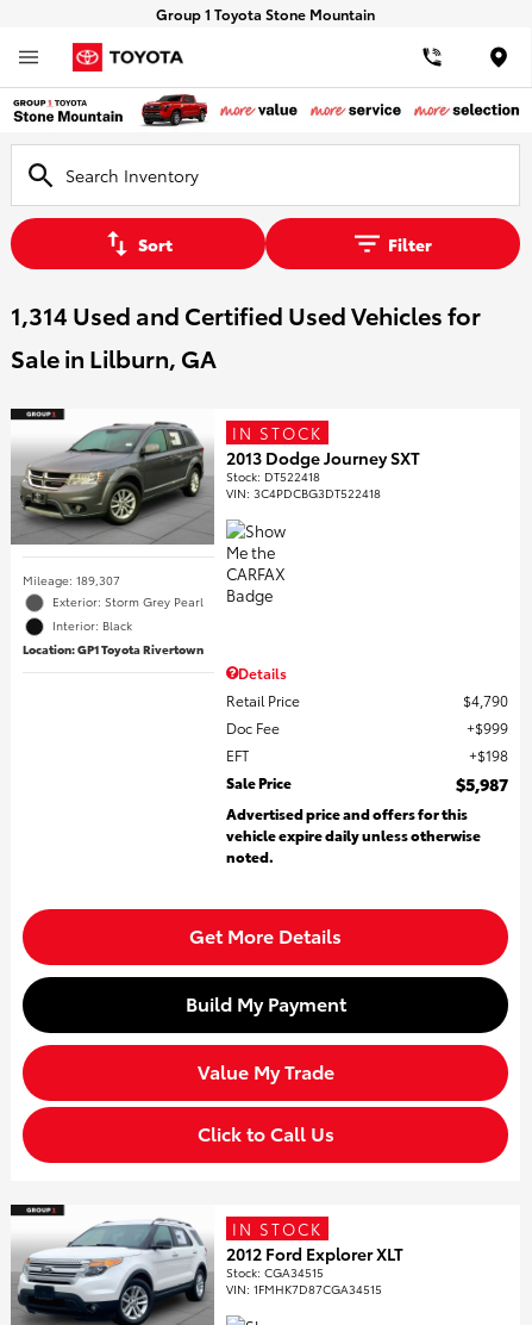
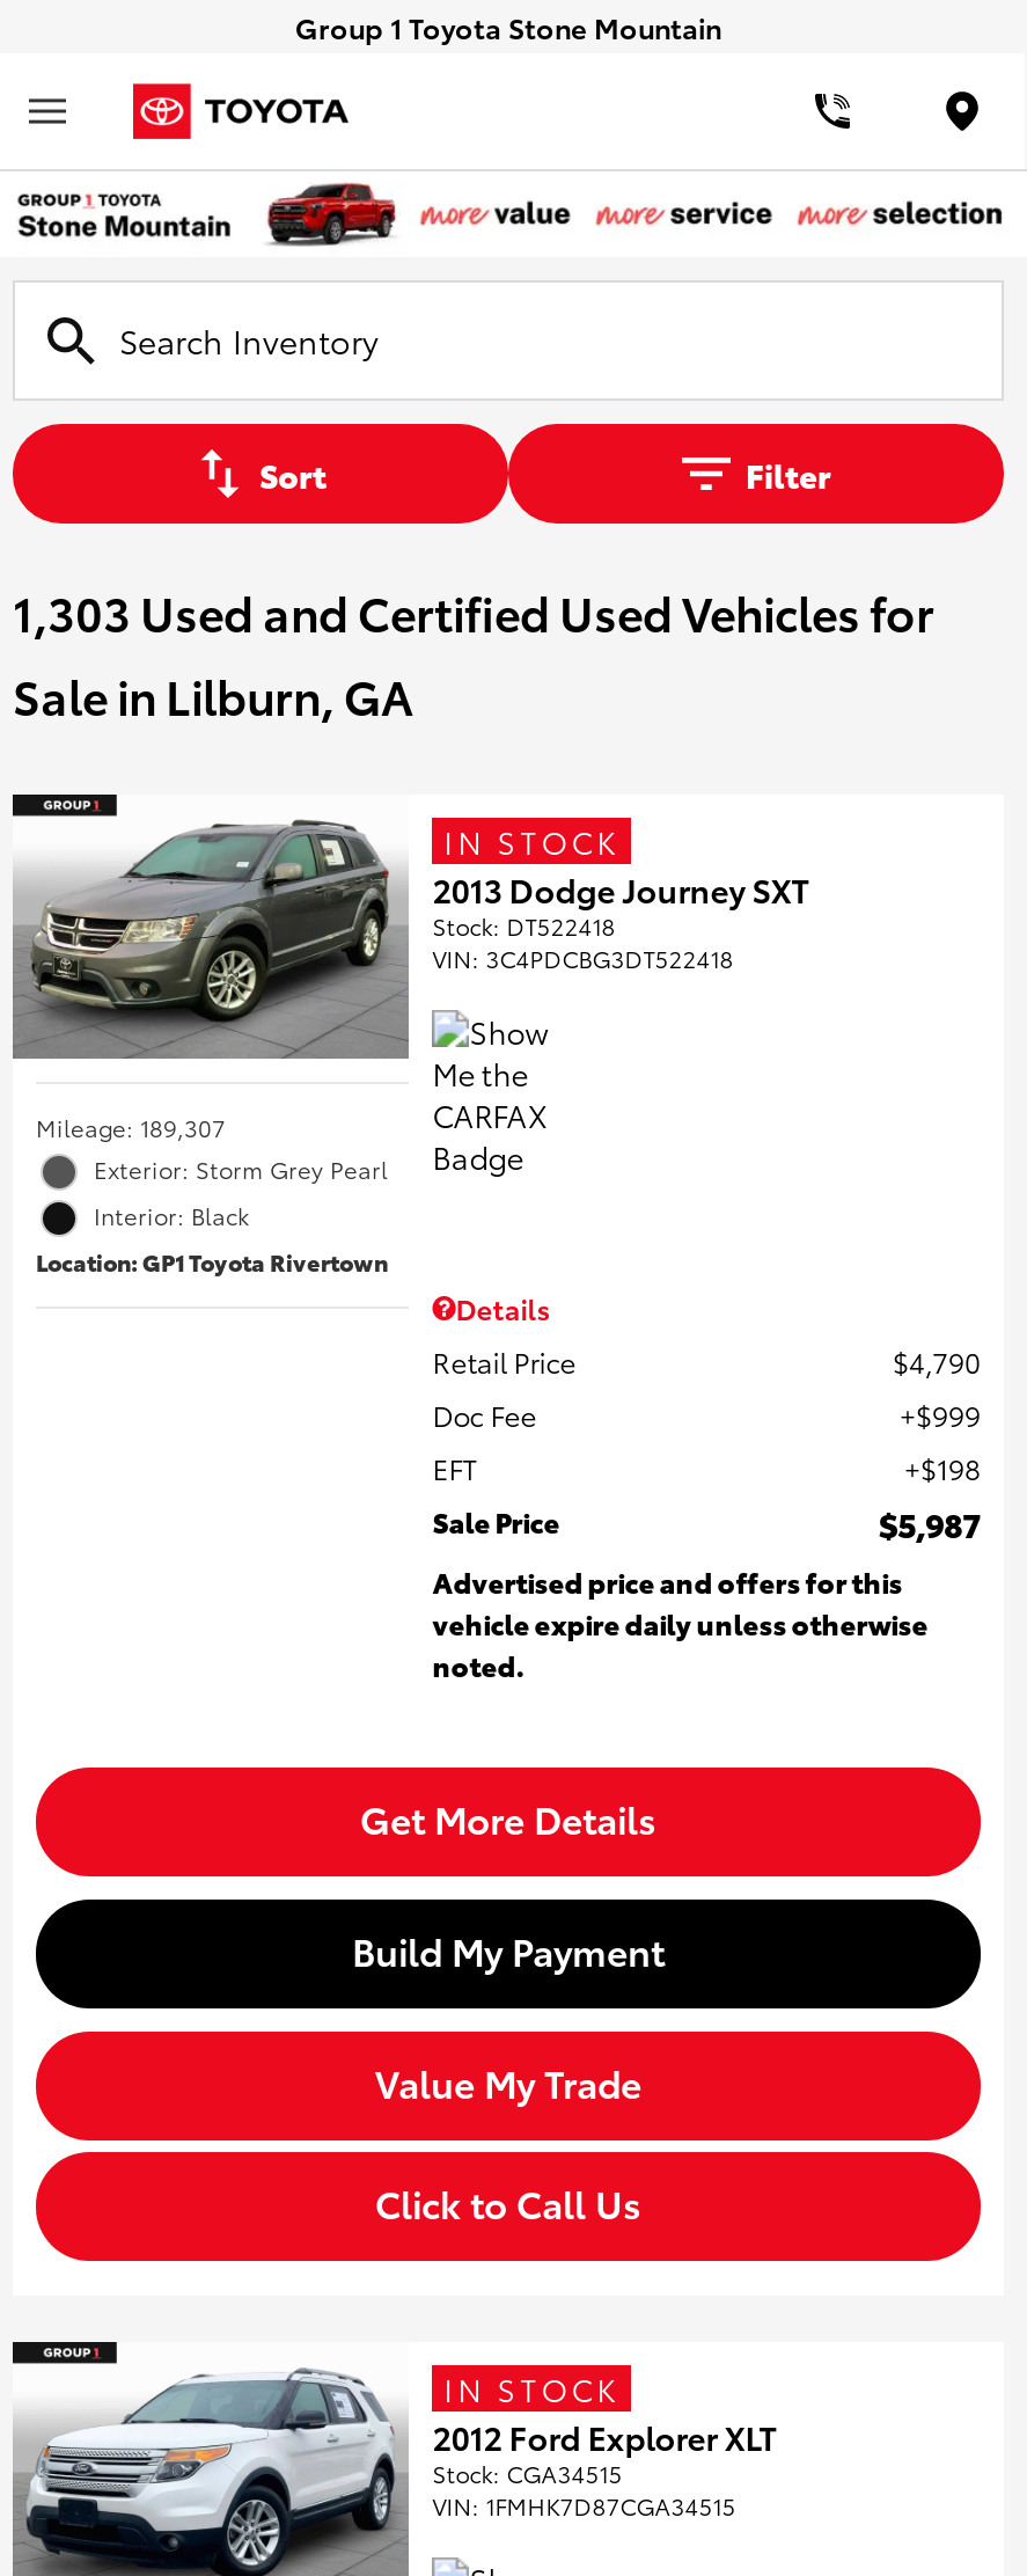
[11,298,481,332] 1,314 Used and Certified Used Vehicles for -> [13,580,934,645] 1,303 Used and Certified Used Vehicles for

